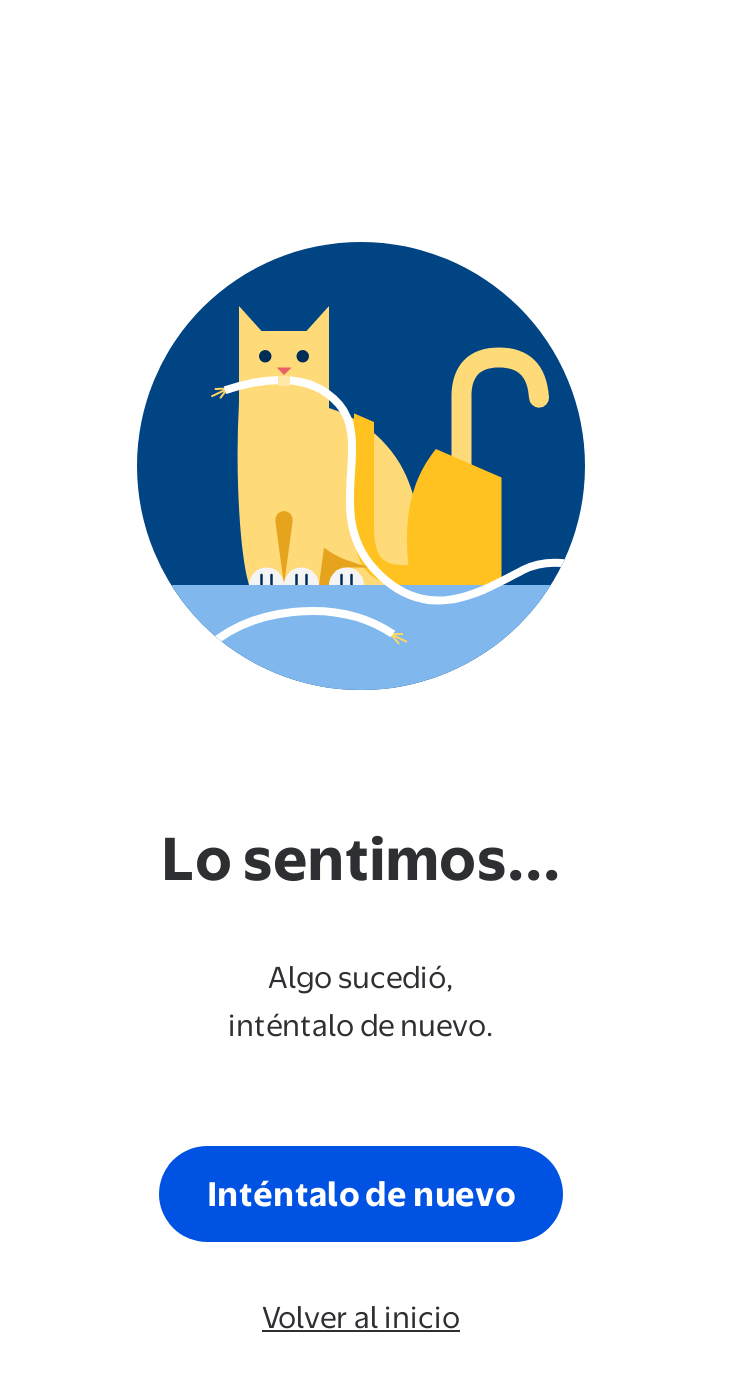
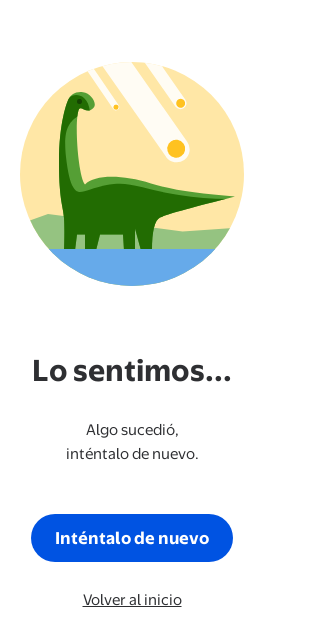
[135,240,587,646] [image] -> [20,62,244,263] [image]

